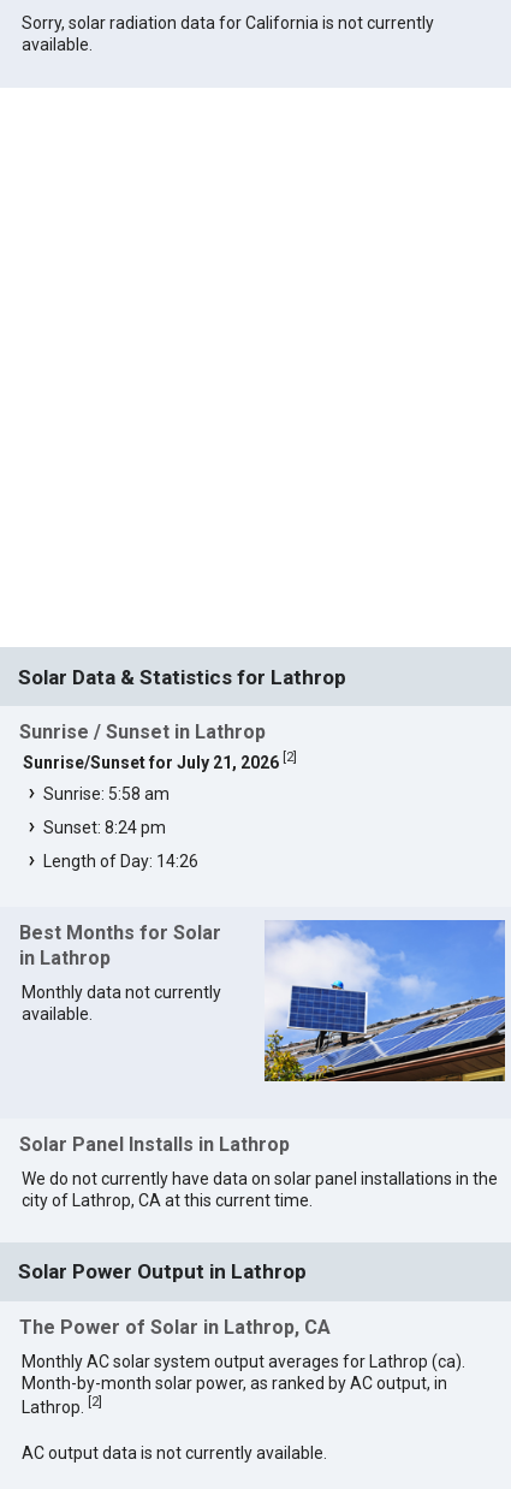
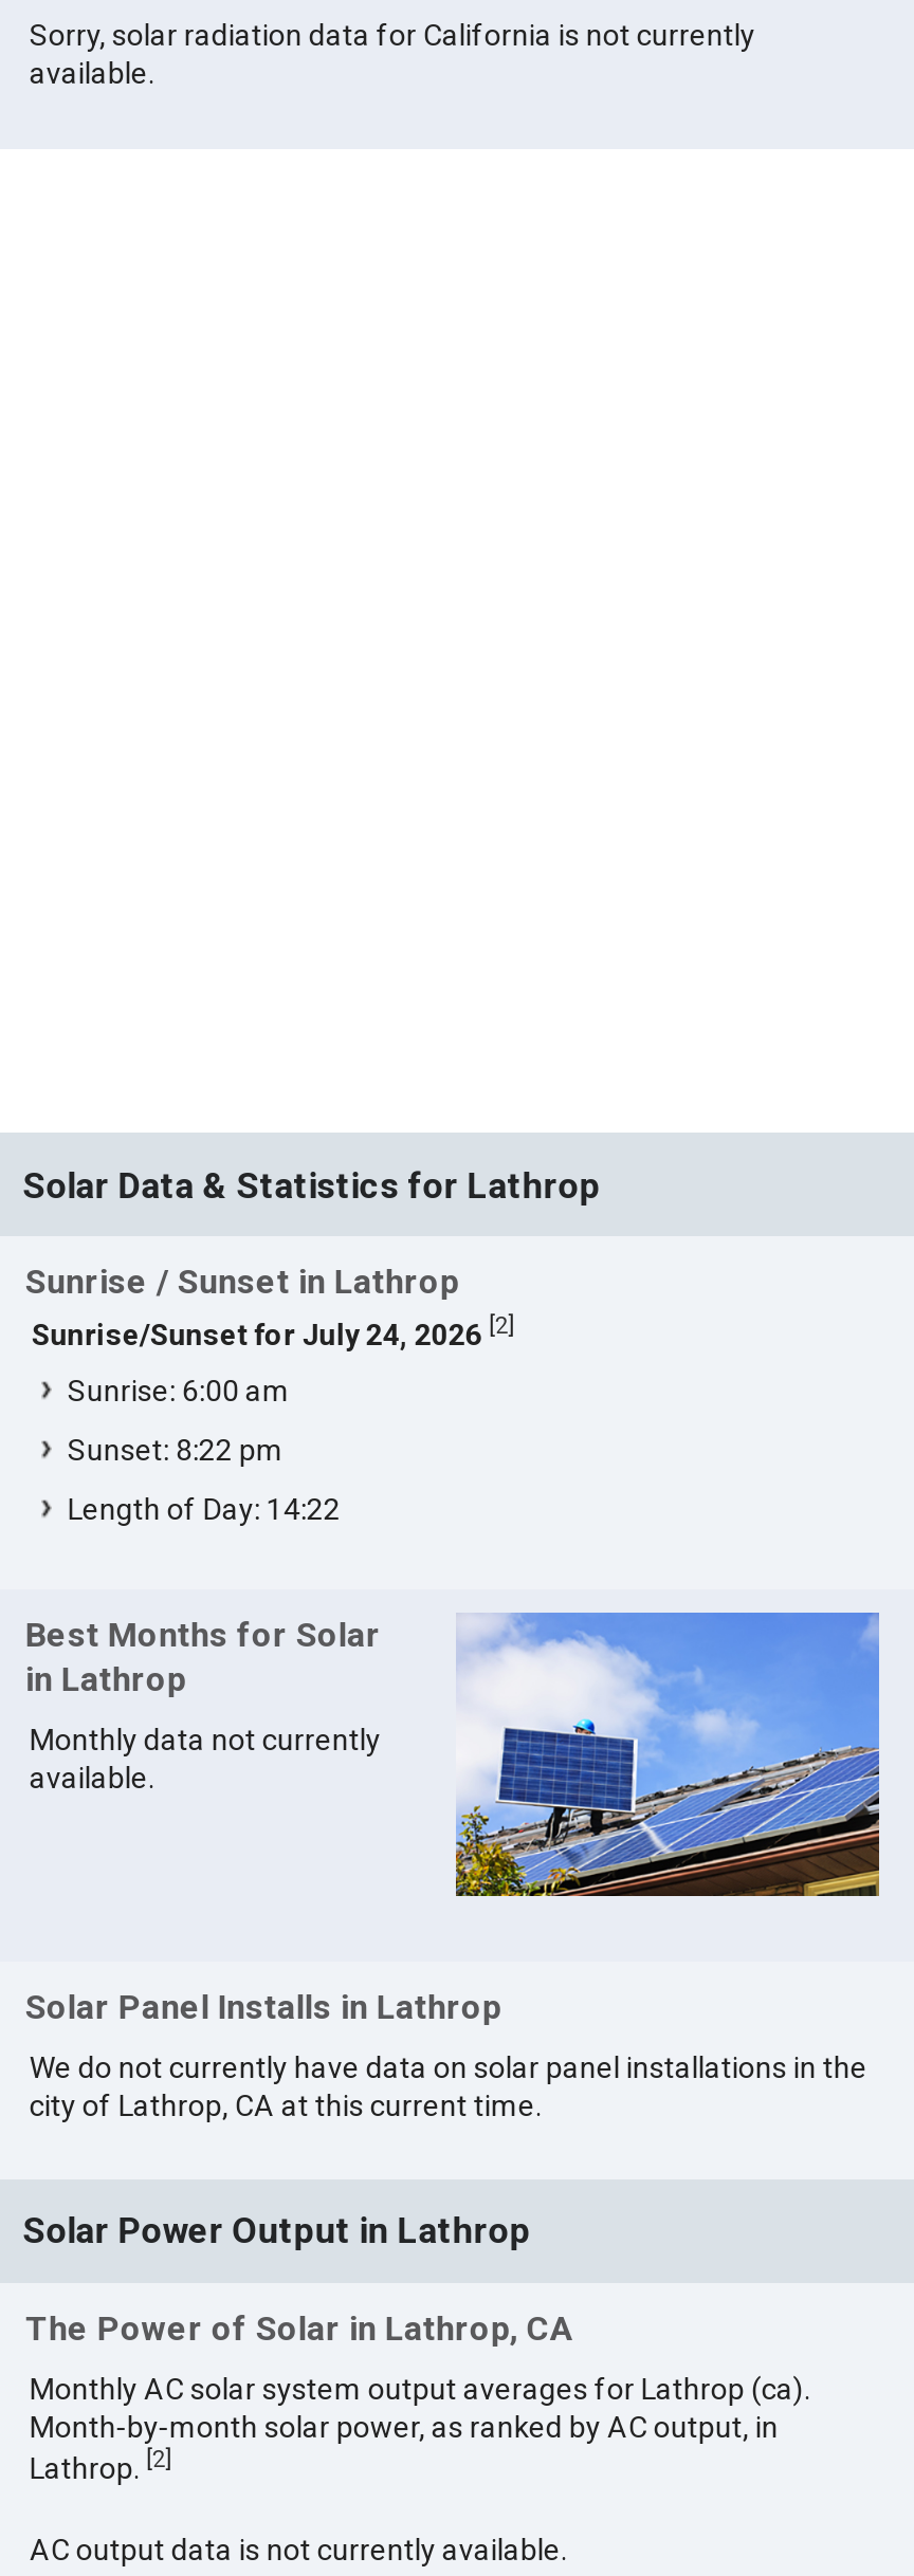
[23,750,297,772] Sunrise/Sunset for July 21, 2026 [2] -> [32,1313,514,1352] Sunrise/Sunset for July 24, 2026 [2]
[44,784,170,803] Sunrise: 5:58 am -> [67,1373,290,1407] Sunrise: 6:00 am
[44,818,166,837] Sunset: 8:24 pm -> [67,1433,283,1467] Sunset: 8:22 pm
[44,851,199,871] Length of Day: 14:26 -> [67,1492,340,1526] Length of Day: 14:22

